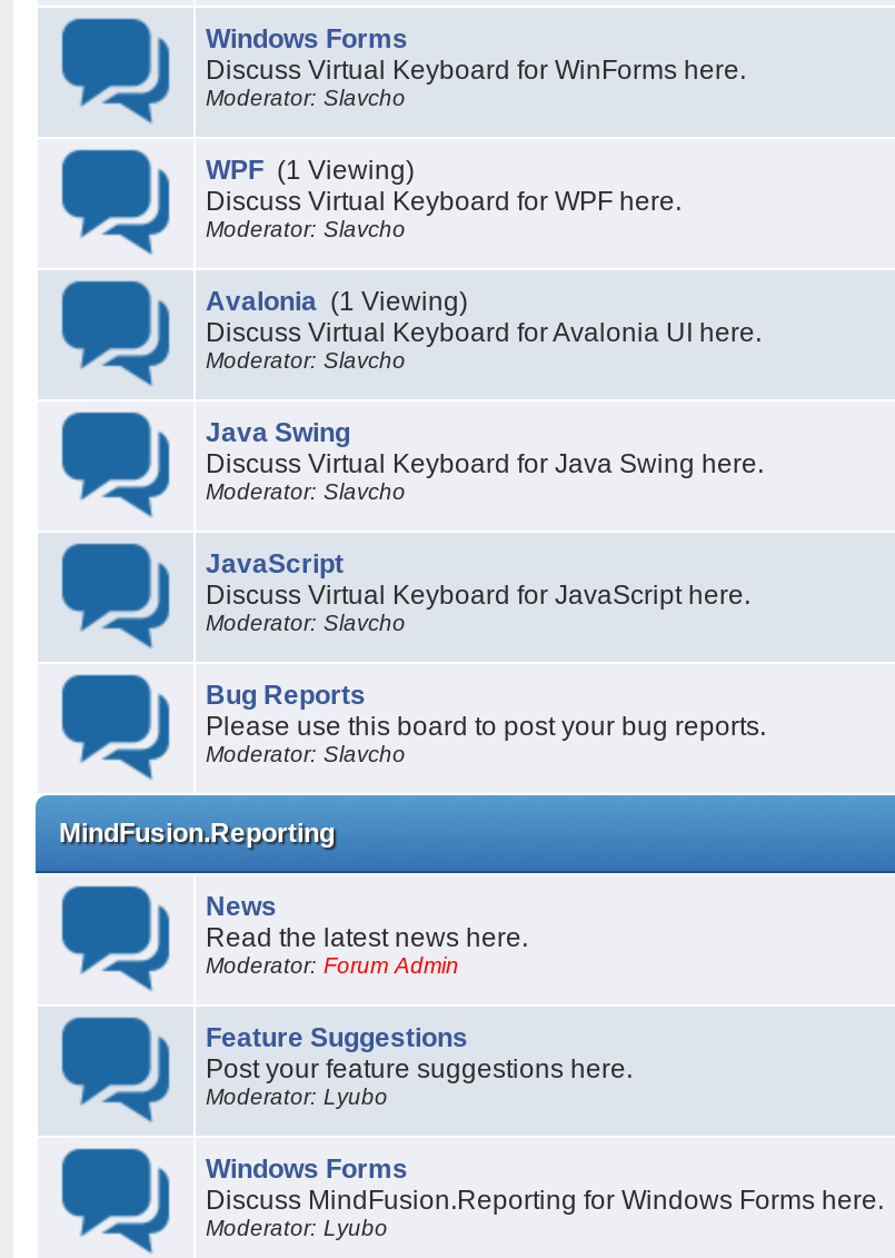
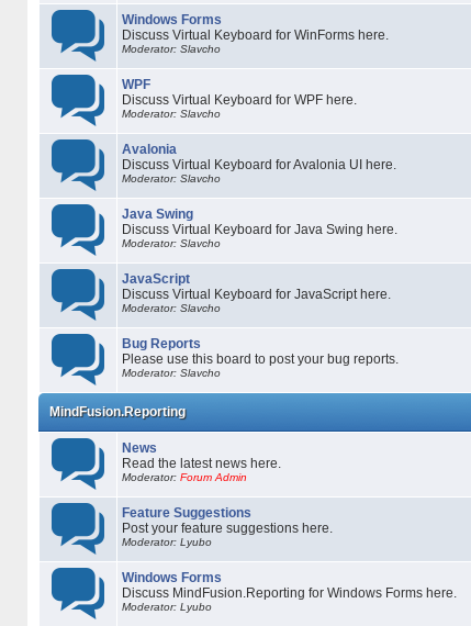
[206,155,415,186] WPF (1 Viewing) -> [122,77,151,92] WPF
[206,286,468,317] Avalonia (1 Viewing) -> [122,142,177,157] Avalonia

